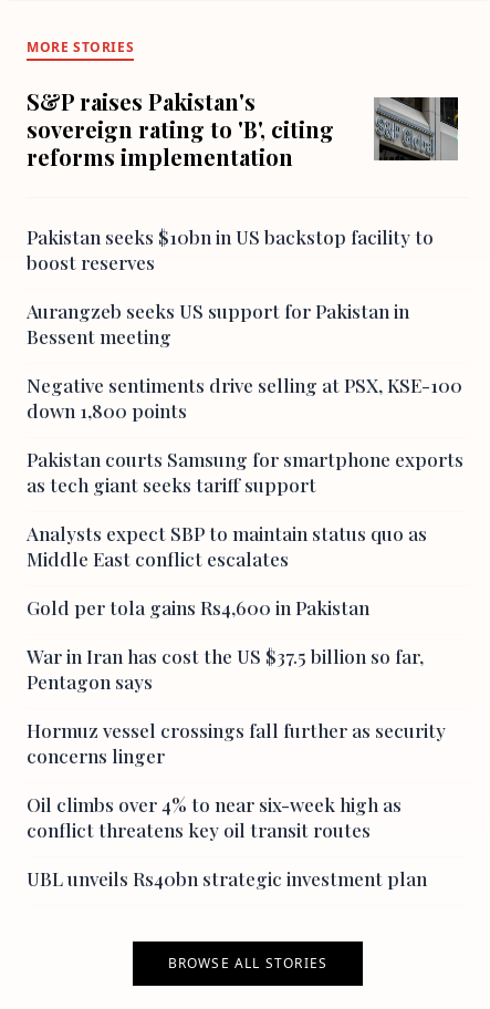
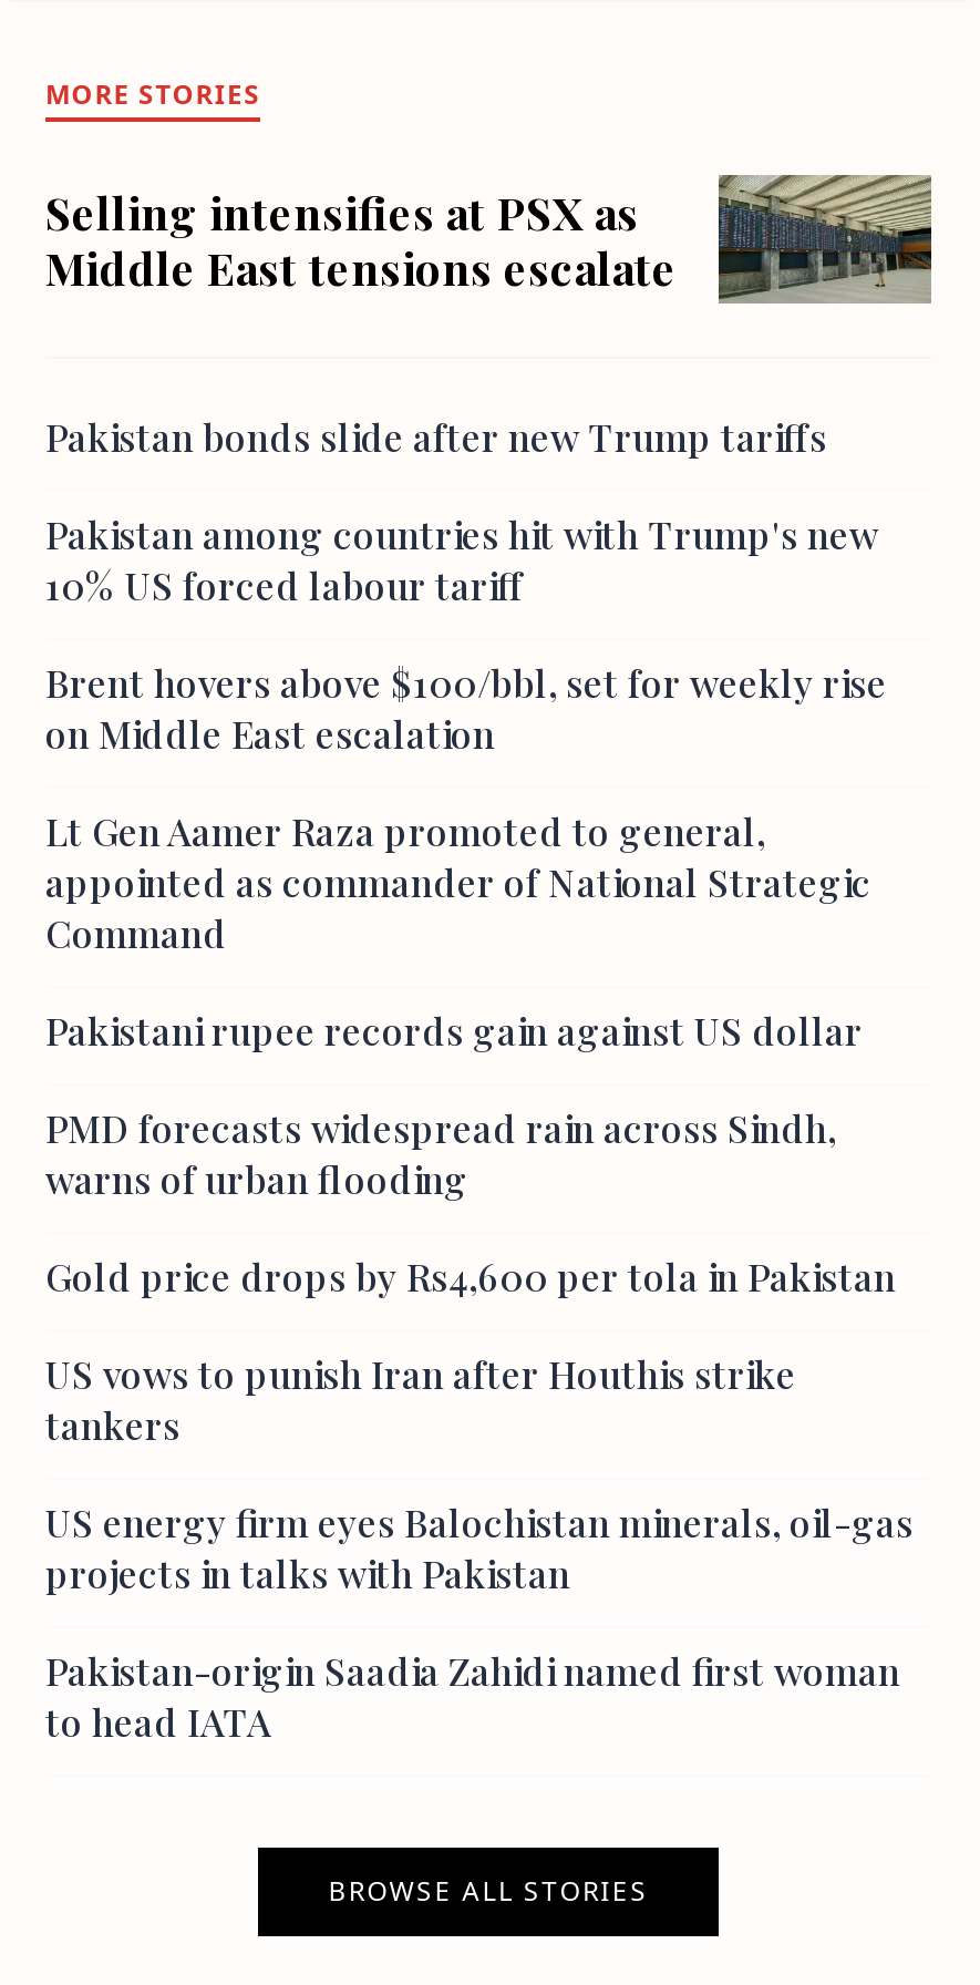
[27,87,469,172] [image] | S&P raises Pakistan's | sovereign rating to 'B', citing | reforms implementation -> [45,173,933,306] [image] | Selling intensifies at PSX as | Middle East tensions escalate
[27,225,434,275] Pakistan seeks $10bn in US backstop facility to | boost reserves -> [45,412,827,460] Pakistan bonds slide after new Trump tariffs
[27,299,409,349] Aurangzeb seeks US support for Pakistan in | Bessent meeting -> [45,509,878,609] Pakistan among countries hit with Trump's new | 10% US forced labour tariff
[27,373,462,423] Negative sentiments drive selling at PSX, KSE-100 | down 1,800 points -> [45,658,887,757] Brent hovers above $100/bbl, set for weekly rise | on Middle East escalation
[27,447,463,497] Pakistan courts Samsung for smartphone exports | as tech giant seeks tariff support -> [45,806,871,957] Lt Gen Aamer Raza promoted to general, | appointed as commander of National Strategic | Command
[27,521,427,571] Analysts expect SBP to maintain status quo as | Middle East conflict escalates -> [45,1005,863,1054] Pakistani rupee records gain against US dollar
[27,595,369,620] Gold per tola gains Rs4,600 in Pakistan -> [45,1103,836,1203] PMD forecasts widespread rain across Sindh, | warns of urban flooding
[27,644,424,694] War in Iran has cost the US $37.5 billion so far, | Pentagon says -> [45,1251,896,1300] Gold price drops by Rs4,600 per tola in Pakistan
[27,718,446,768] Hormuz vessel crossings fall further as security | concerns linger -> [45,1349,796,1448] US vows to punish Iran after Houthis strike | tankers
[27,792,402,842] Oil climbs over 4% to near six-week high as | conflict threatens key oil transit routes -> [45,1497,914,1597] US energy firm eyes Balochistan minerals, oil-gas | projects in talks with Pakistan
[27,867,427,891] UBL unveils Rs40bn strategic investment plan -> [45,1646,900,1745] Pakistan-origin Saadia Zahidi named first woman | to head IATA

